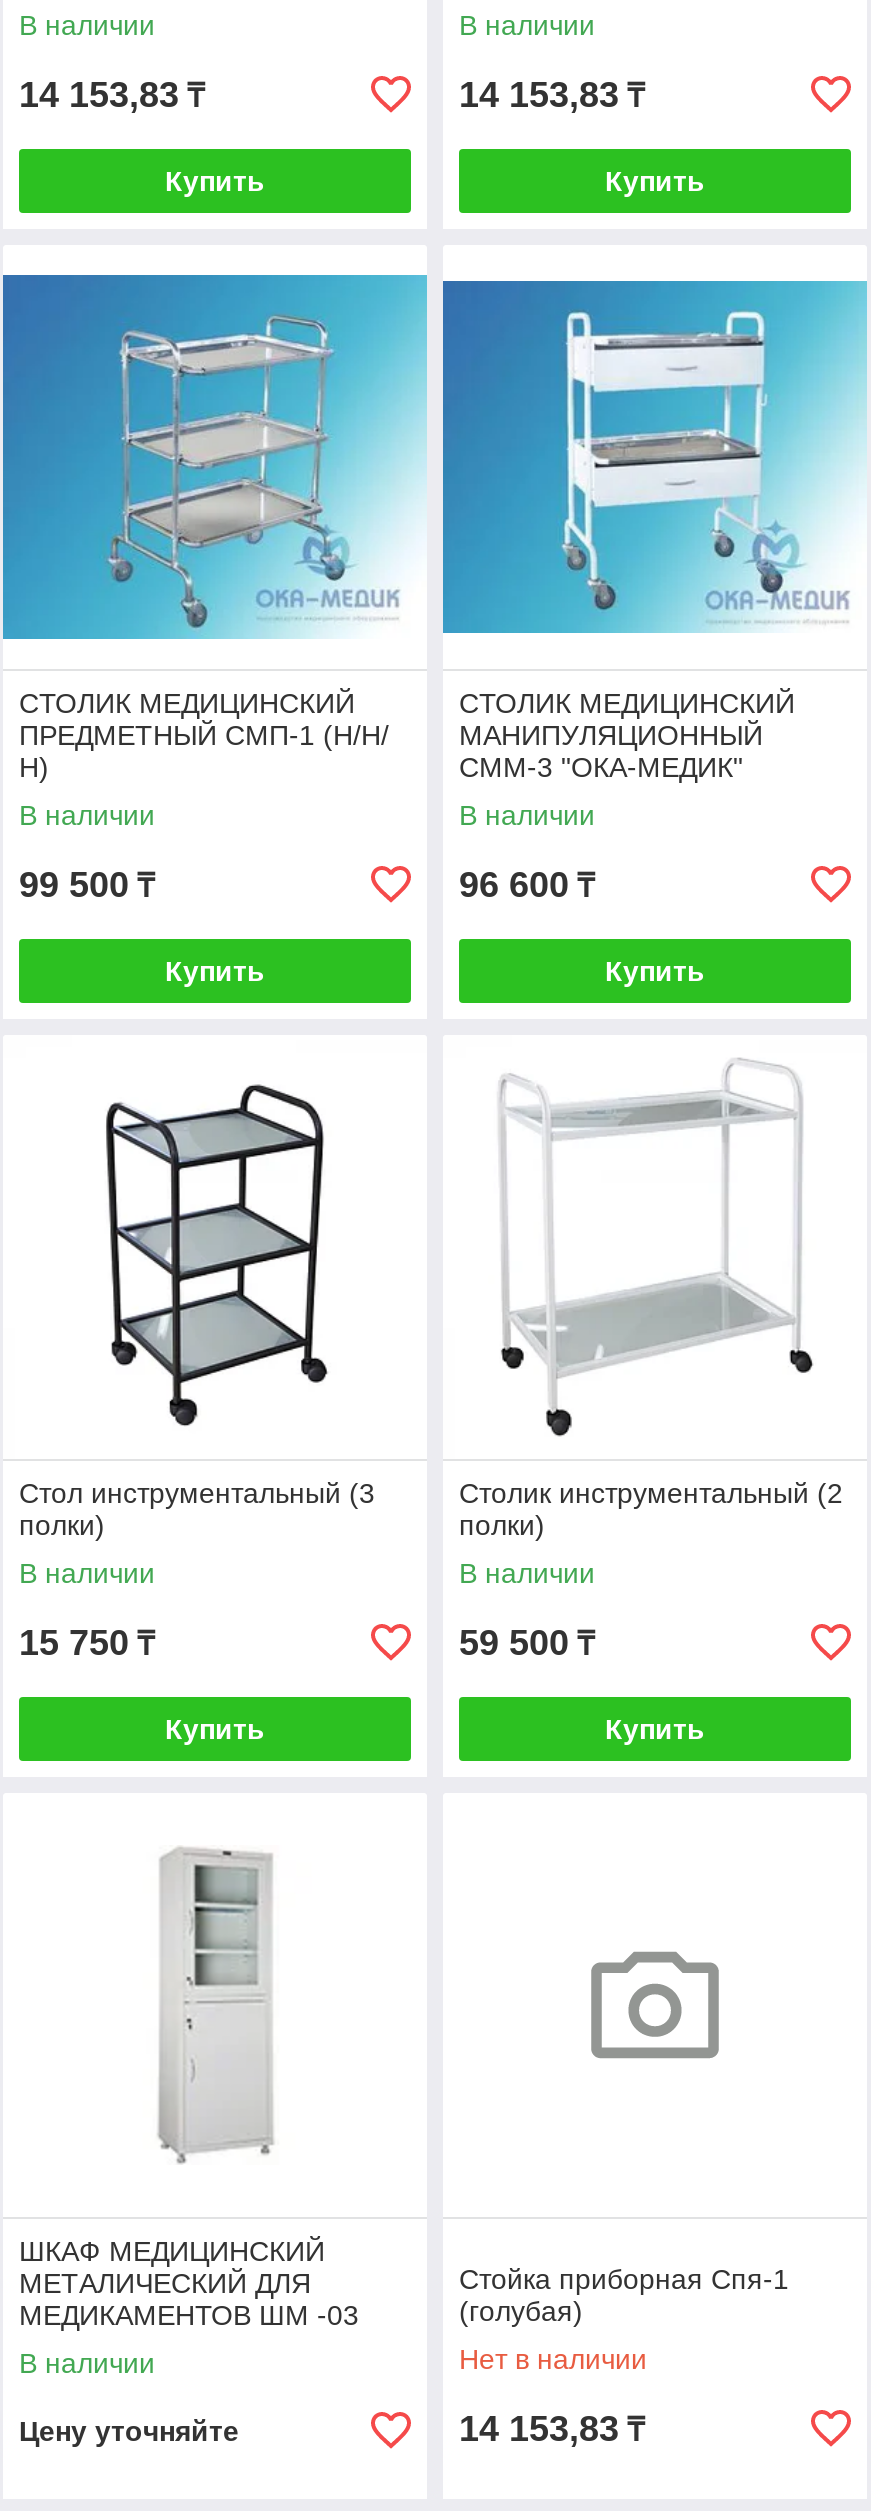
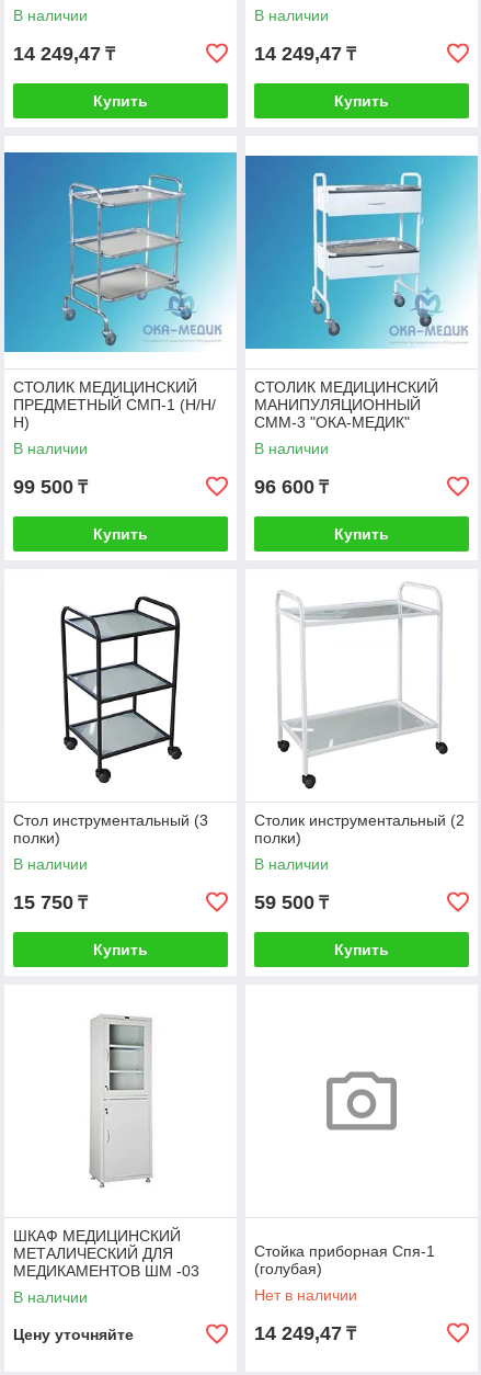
[19,75,205,115] 14 153,83 ₸ -> [13,43,115,65] 14 249,47 ₸
[459,75,645,115] 14 153,83 ₸ -> [254,43,356,65] 14 249,47 ₸
[459,2409,645,2449] 14 153,83 ₸ -> [254,1322,356,1344] 14 249,47 ₸

